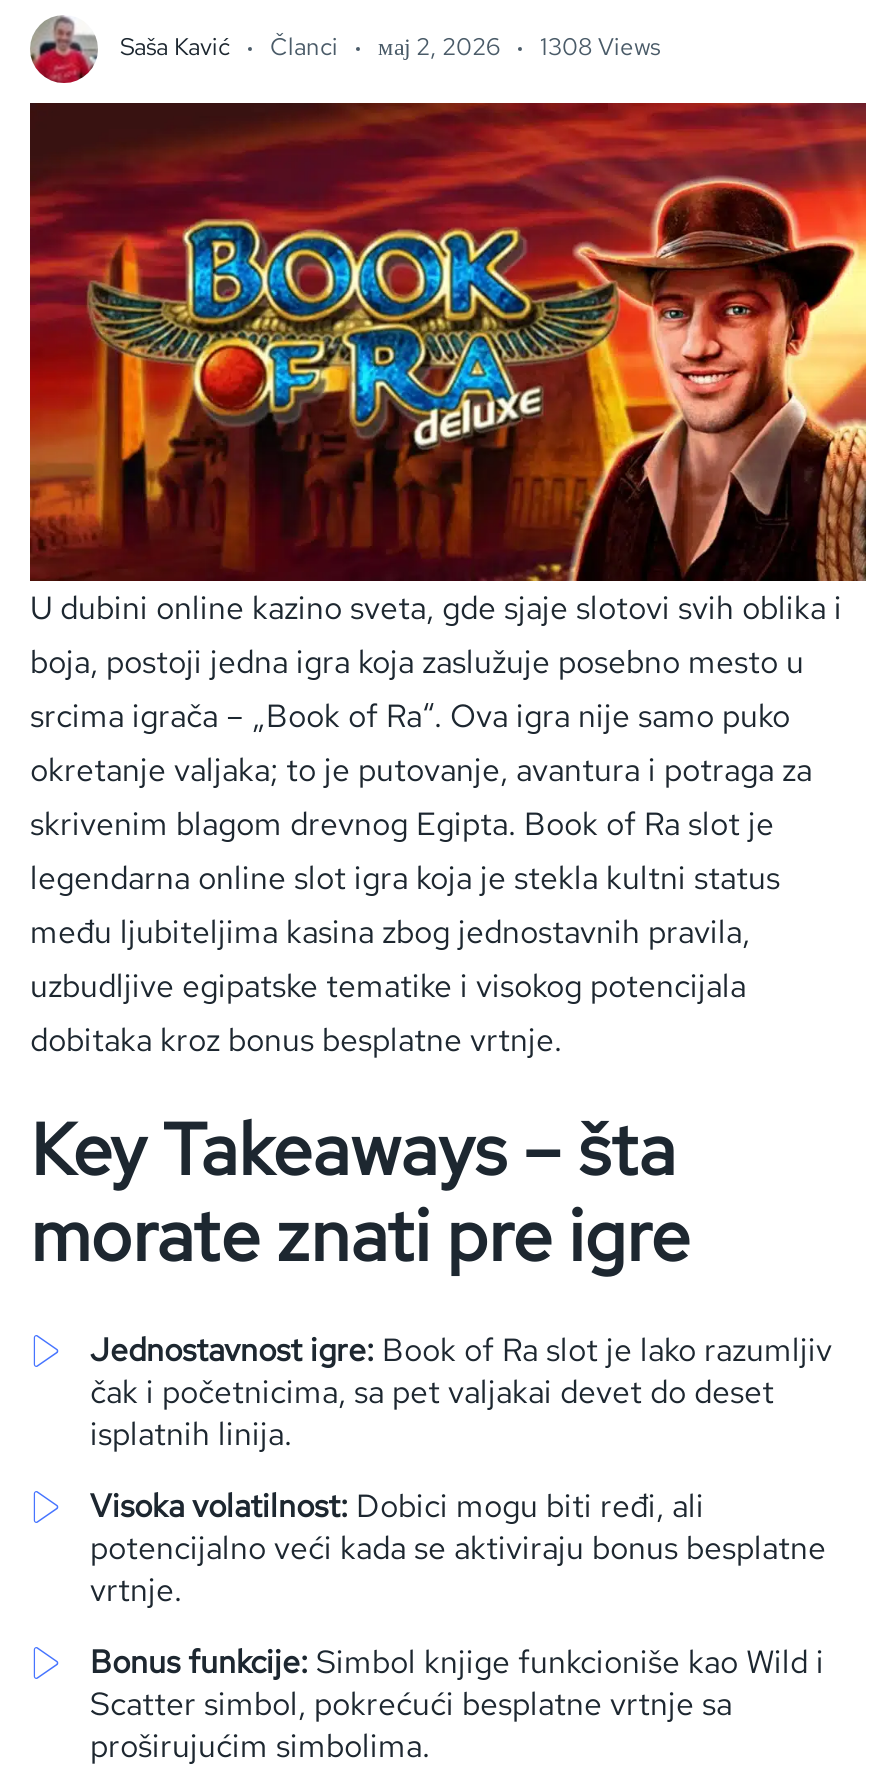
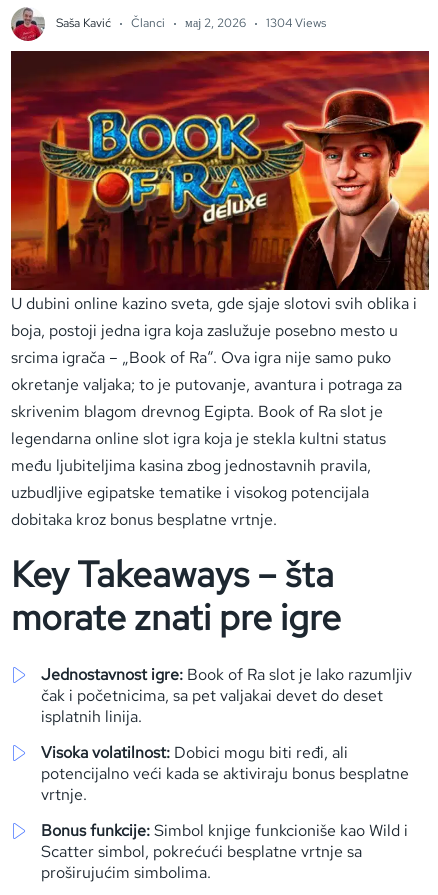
[120,30,660,62] Saša Kavić Članci мај 2, 2026 1308 Views -> [56,14,326,30] Saša Kavić Članci мај 2, 2026 1304 Views

